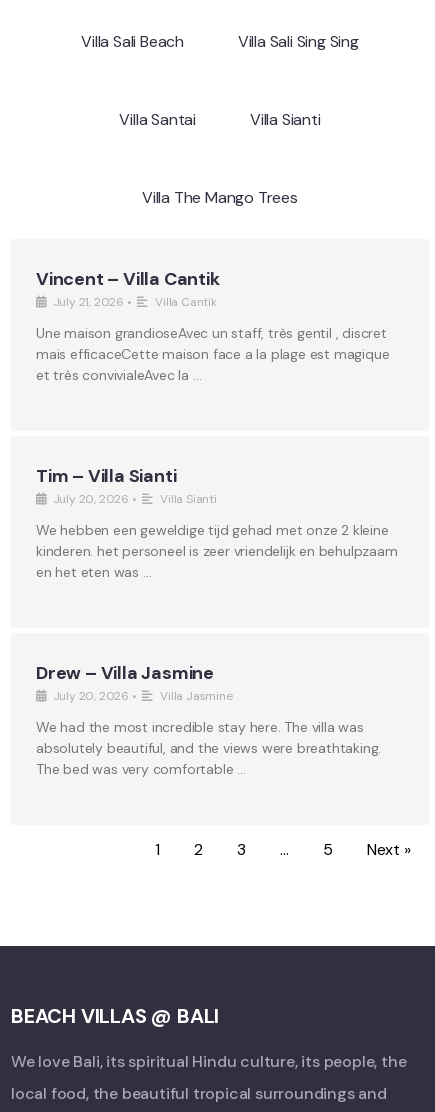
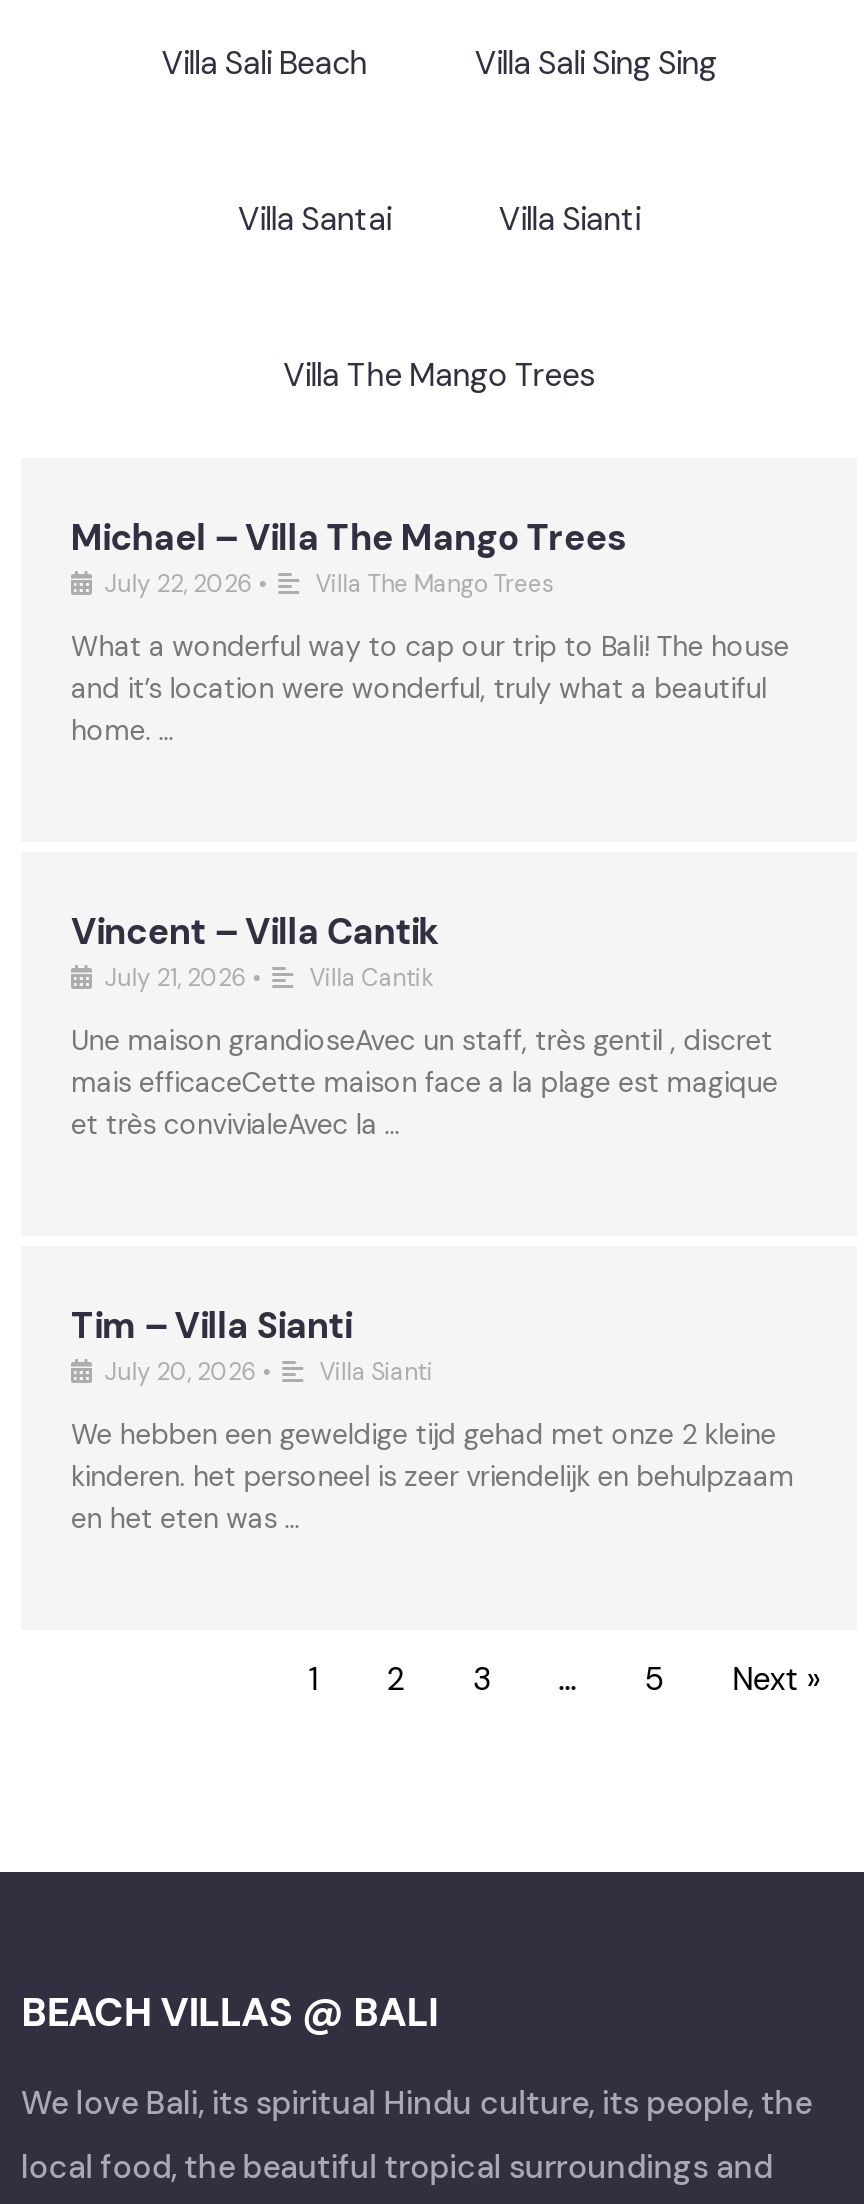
none -> [71,514,789,748] Michael – Villa The Mango Trees | July 22, 2026 • | Villa The Mango Trees | What a wonderful way to cap our trip to Bali! The house | and it’s location were wonderful, truly what a beautiful | home. …
moved [36,267,398,581] -> [71,908,794,1536]: Vincent – Villa Cantik | July 21, 2026 • | Villa Cantik | ... | kinderen. het personeel is zeer vriendelijk en behulpzaam | en het eten was …
[36,661,381,778] Drew – Villa Jasmine | July 20, 2026 • | Villa Jasmine | We had the most incredible stay here. The villa was | absolutely beautiful, and the views were breathtaking. | The bed was very comfortable … -> none

